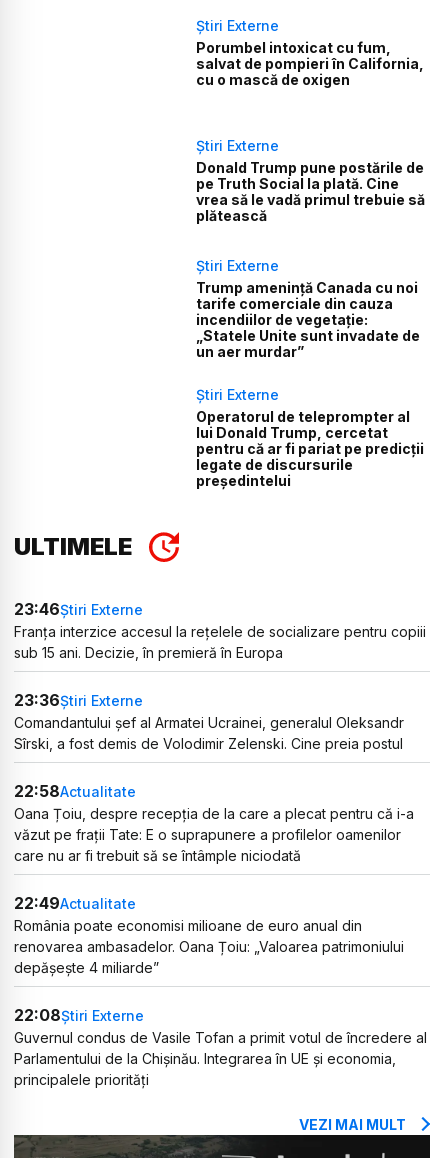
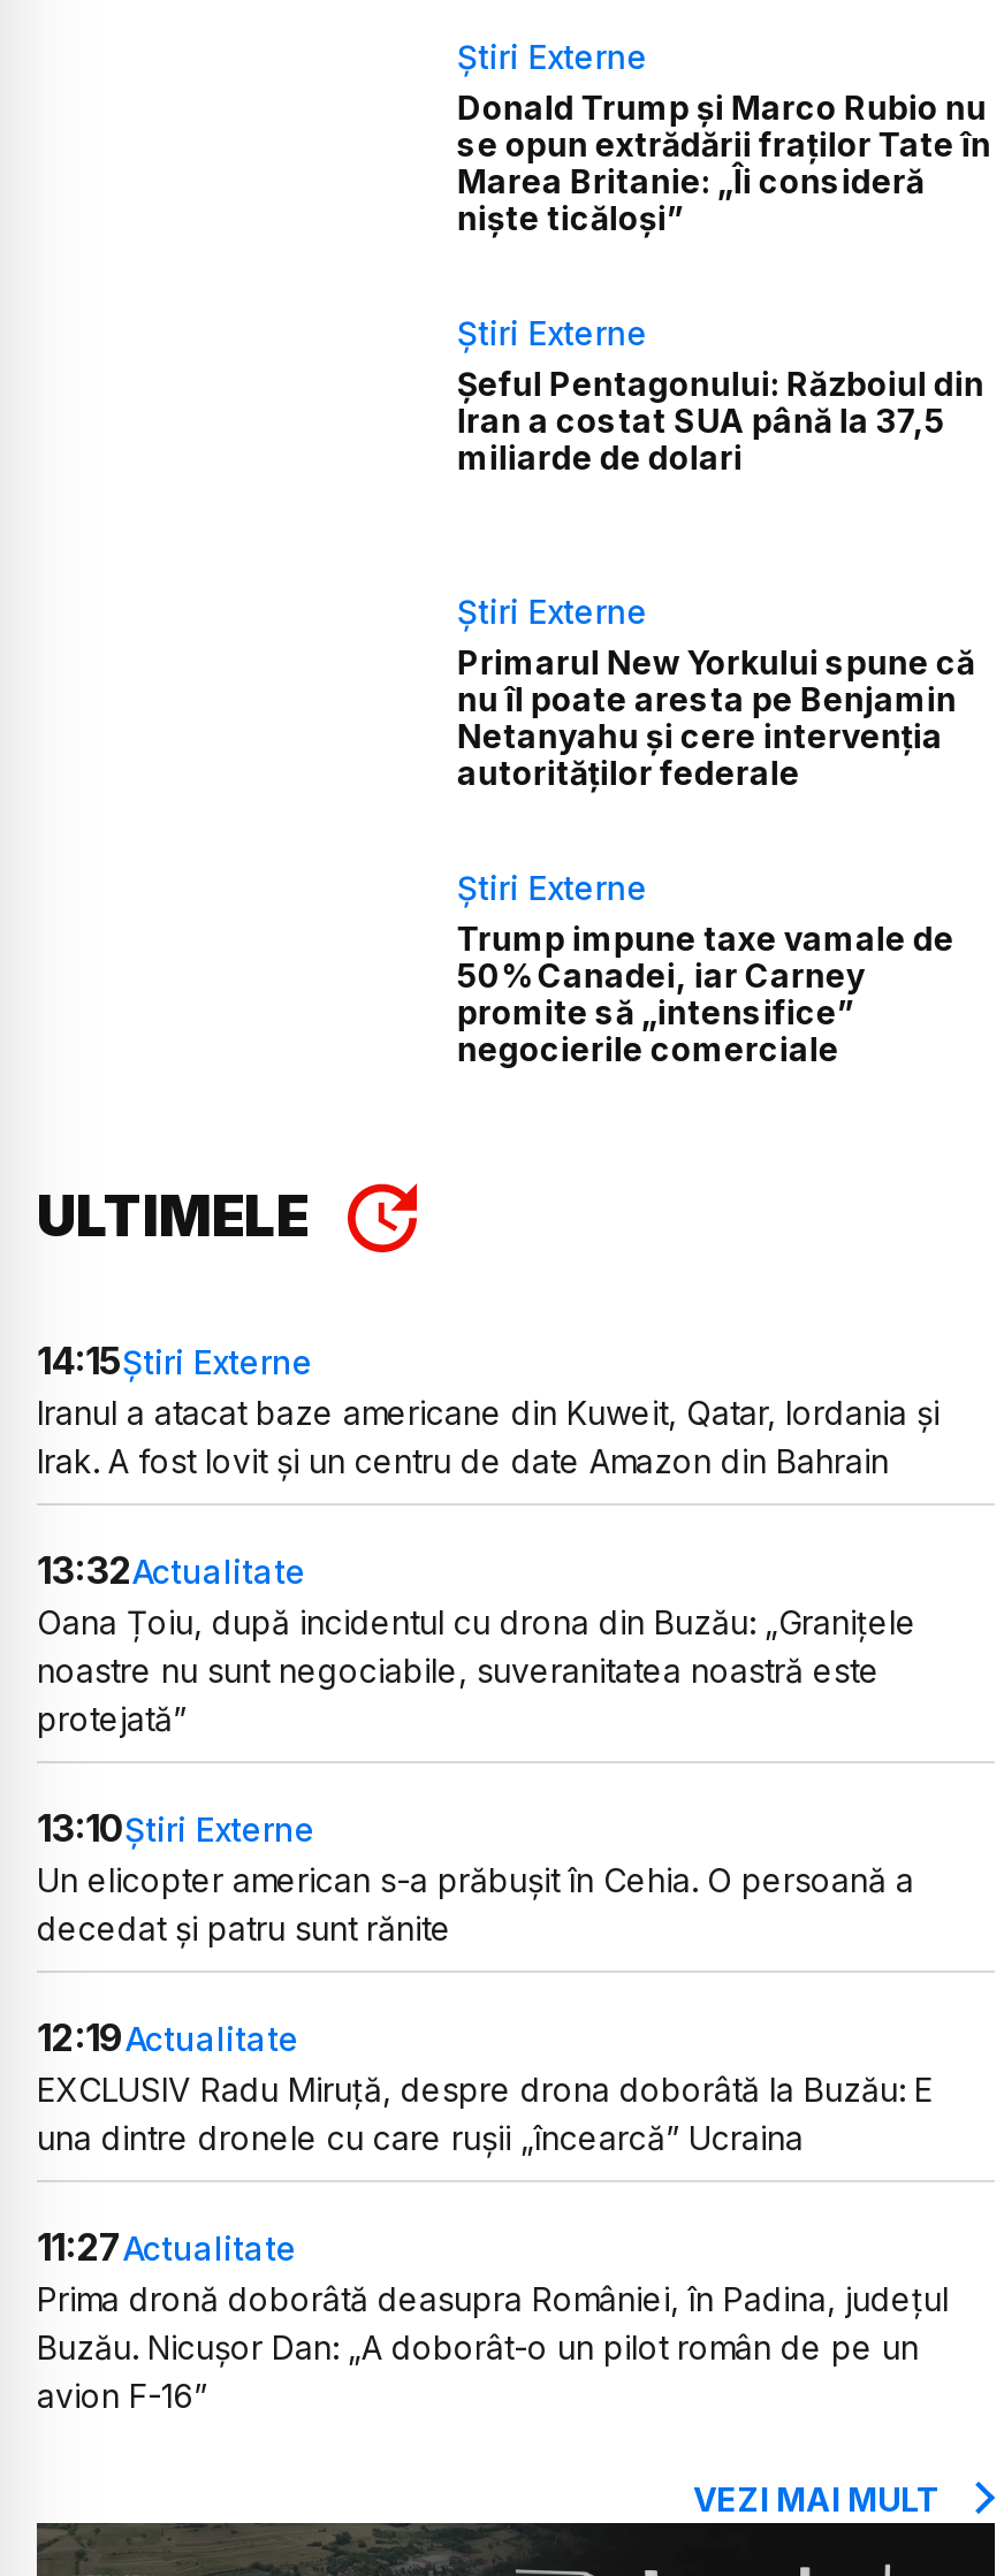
[196,39,424,88] Porumbel intoxicat cu fum, | salvat de pompieri în California, | cu o mască de oxigen -> [457,88,991,237] Donald Trump și Marco Rubio nu | se opun extrădării fraților Tate în | Marea Britanie: „Îi consideră | niște ticăloși”
[196,159,425,224] Donald Trump pune postările de | pe Truth Social la plată. Cine | vrea să le vadă primul trebuie să | plătească -> [457,365,984,477] Șeful Pentagonului: Războiul din | Iran a costat SUA până la 37,5 | miliarde de dolari
[196,279,420,360] Trump amenință Canada cu noi | tarife comerciale din cauza | incendiilor de vegetație: | „Statele Unite sunt invadate de | un aer murdar” -> [457,642,975,791] Primarul New Yorkului spune că | nu îl poate aresta pe Benjamin | Netanyahu și cere intervenția | autorităților federale
[196,408,424,489] Operatorul de teleprompter al | lui Donald Trump, cercetat | pentru că ar fi pariat pe predicții | legate de discursurile | președintelui -> [457,919,954,1068] Trump impune taxe vamale de | 50% Canadei, iar Carney | promite să „intensifice” | negocierile comerciale
[14,599,426,661] 23:46Știri Externe | Franța interzice accesul la rețelele de socializare pentru copiii | sub 15 ani. Decizie, în premieră în Europa -> [37,1338,940,1481] 14:15Știri Externe | Iranul a atacat baze americane din Kuweit, Qatar, Iordania și | Irak. A fost lovit și un centru de date Amazon din Bahrain
[14,690,404,752] 23:36Știri Externe | Comandantului șef al Armatei Ucrainei, generalul Oleksandr | Sîrski, a fost demis de Volodimir Zelenski. Cine preia postul -> [37,1548,916,1739] 13:32Actualitate | Oana Țoiu, după incidentul cu drona din Buzău: „Granițele | noastre nu sunt negociabile, suveranitatea noastră este | protejată”
[14,781,414,864] 22:58Actualitate | Oana Țoiu, despre recepția de la care a plecat pentru că i-a | văzut pe frații Tate: E o suprapunere a profilelor oamenilor | care nu ar fi trebuit să se întâmple niciodată -> [37,1806,914,1948] 13:10Știri Externe | Un elicopter american s-a prăbușit în Cehia. O persoană a | decedat și patru sunt rănite
[14,893,404,976] 22:49Actualitate | România poate economisi milioane de euro anual din | renovarea ambasadelor. Oana Țoiu: „Valoarea patrimoniului | depășește 4 miliarde” -> [37,2015,933,2158] 12:19Actualitate | EXCLUSIV Radu Miruță, despre drona doborâtă la Buzău: E | una dintre dronele cu care rușii „încearcă” Ucraina
[14,1005,427,1088] 22:08Știri Externe | Guvernul condus de Vasile Tofan a primit votul de încredere al | Parlamentului de la Chișinău. Integrarea în UE și economia, | principalele priorități -> [37,2225,949,2416] 11:27Actualitate | Prima dronă doborâtă deasupra României, în Padina, județul | Buzău. Nicușor Dan: „A doborât-o un pilot român de pe un | avion F-16”

